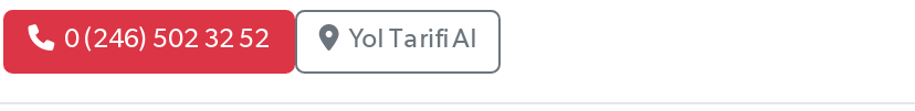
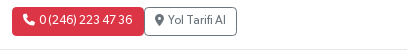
[64,27,269,54] 0 (246) 502 32 52 -> [39,15,132,27] 0 (246) 223 47 36

